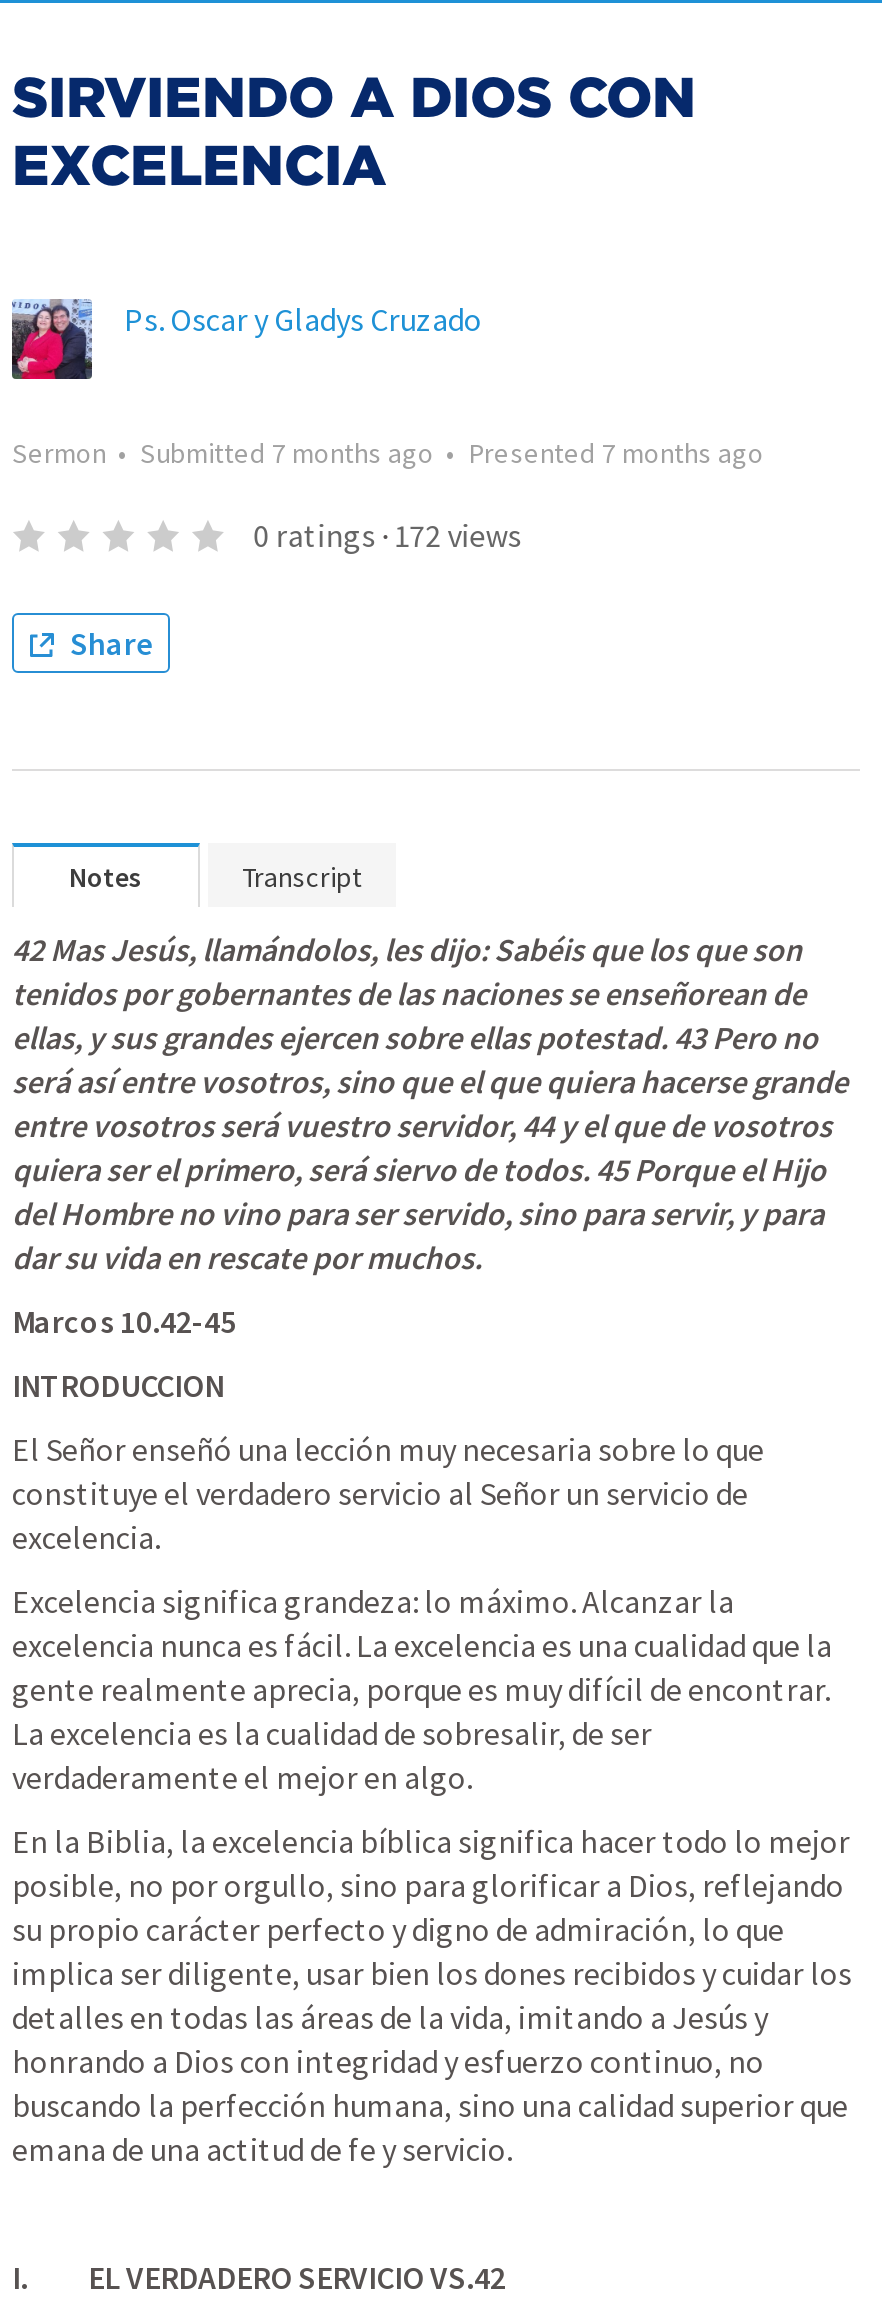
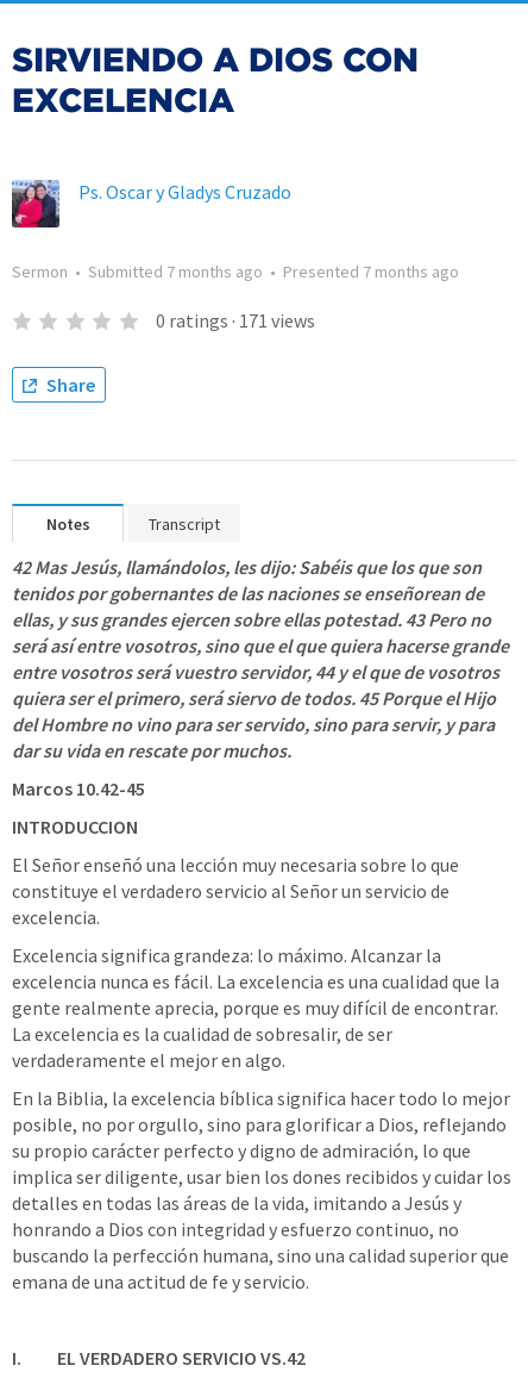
[253,515,521,555] 0 ratings · 172 views -> [155,308,315,332] 0 ratings · 171 views

